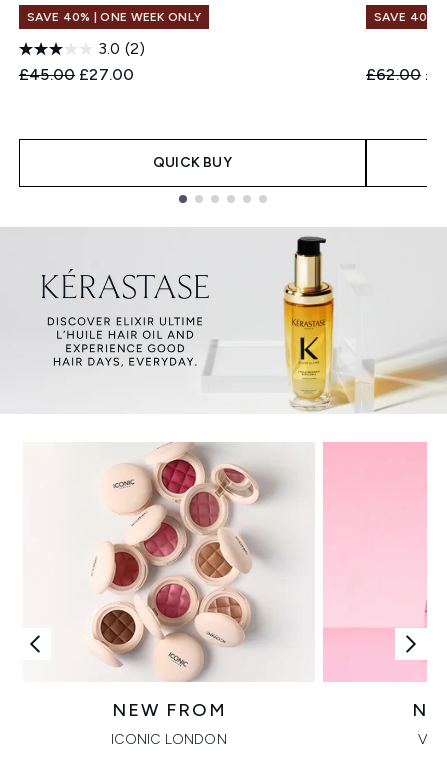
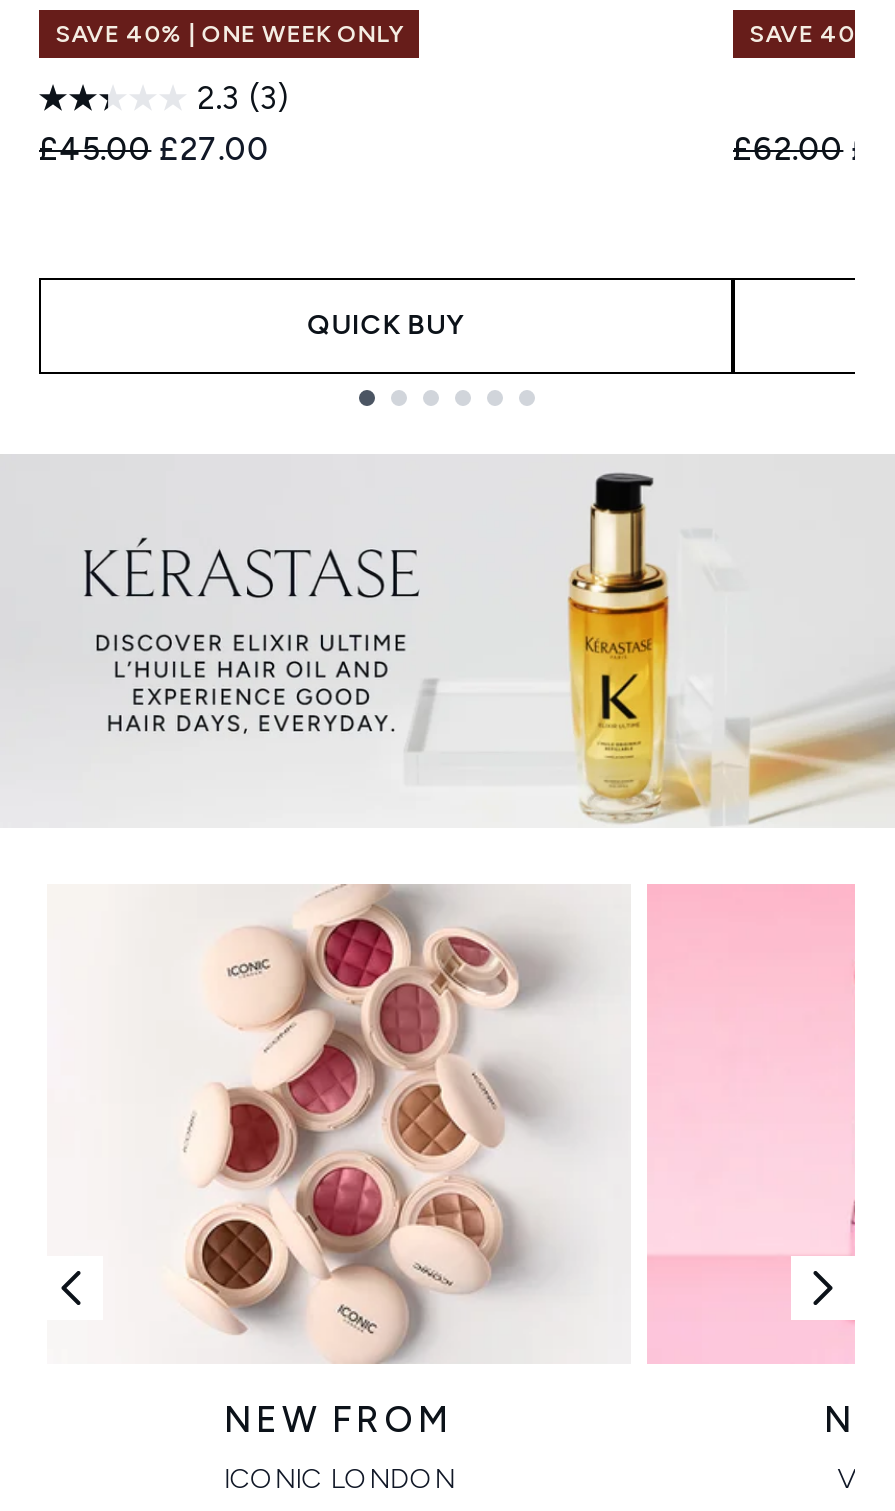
[98,39,145,58] 3.0 (2) -> [197,78,289,116] 2.3 (3)

